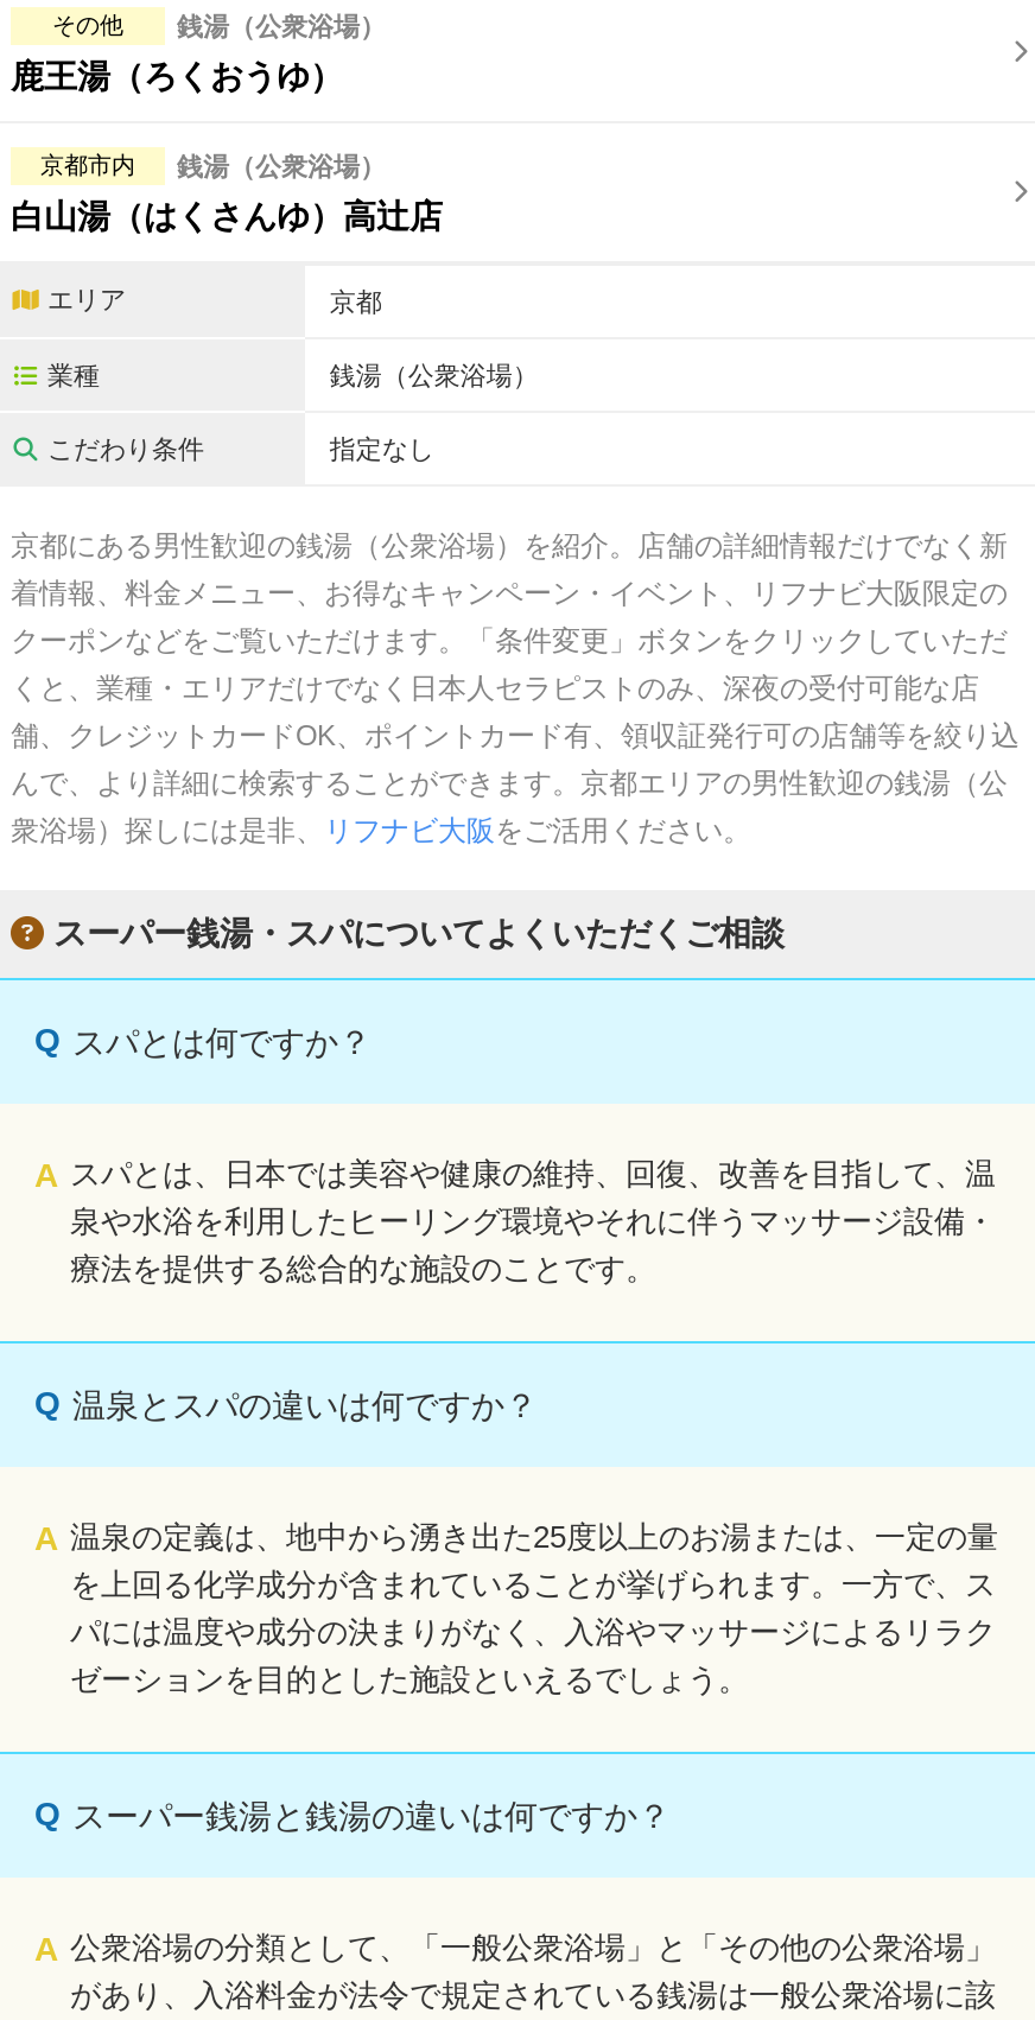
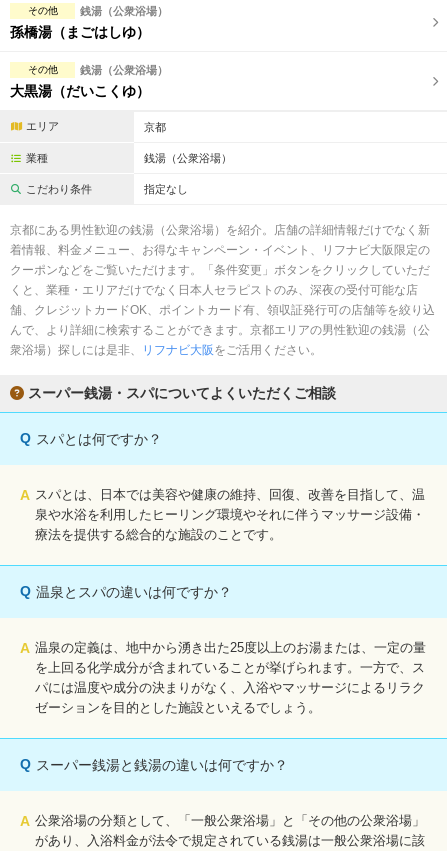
[11,57,343,95] 鹿王湯（ろくおうゆ） -> [10,24,150,40] 孫橋湯（まごはしゆ）
[40,152,135,178] 京都市内 -> [27,64,57,75] その他
[11,197,443,235] 白山湯（はくさんゆ）高辻店 -> [10,83,150,99] 大黒湯（だいこくゆ）

